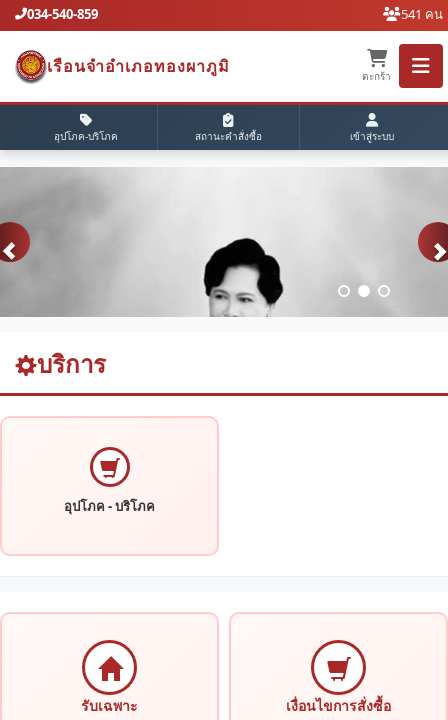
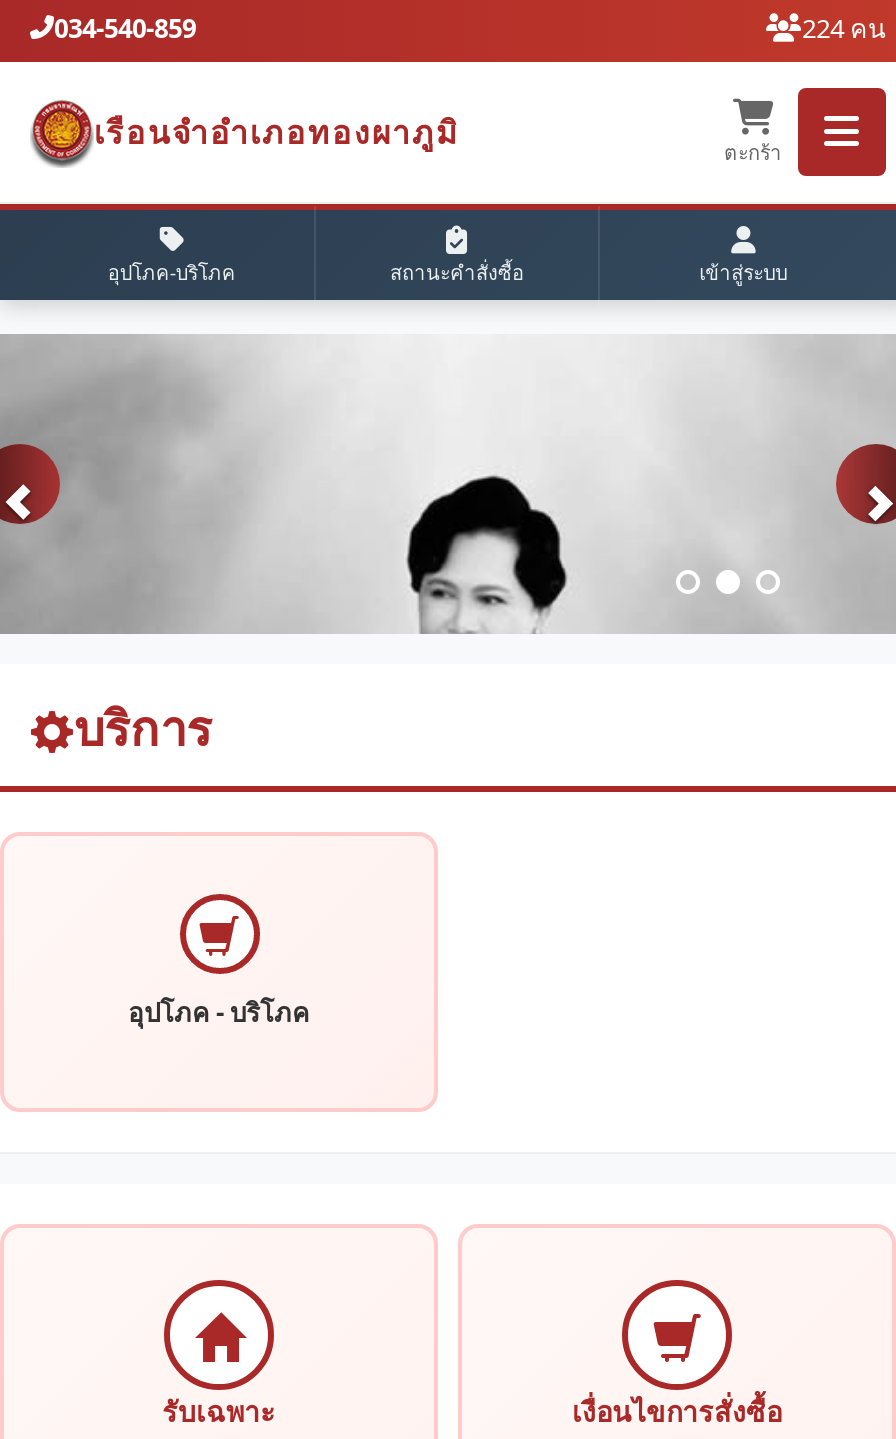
[401,5,443,23] 541 คน -> [802,10,886,46] 224 คน

